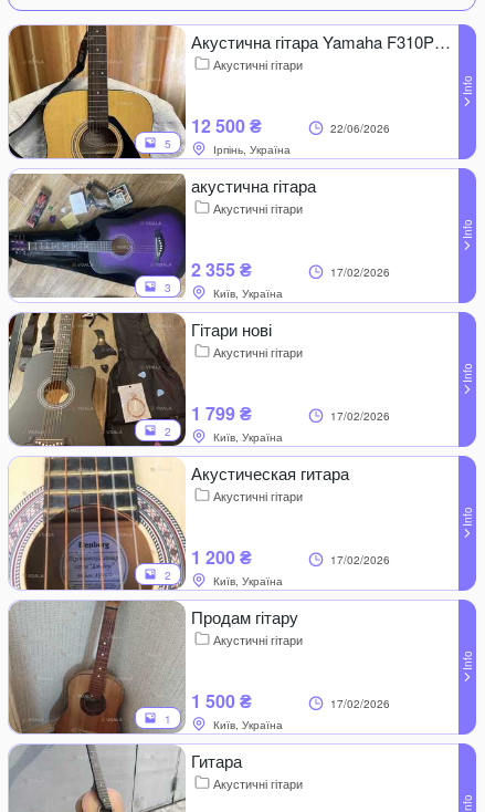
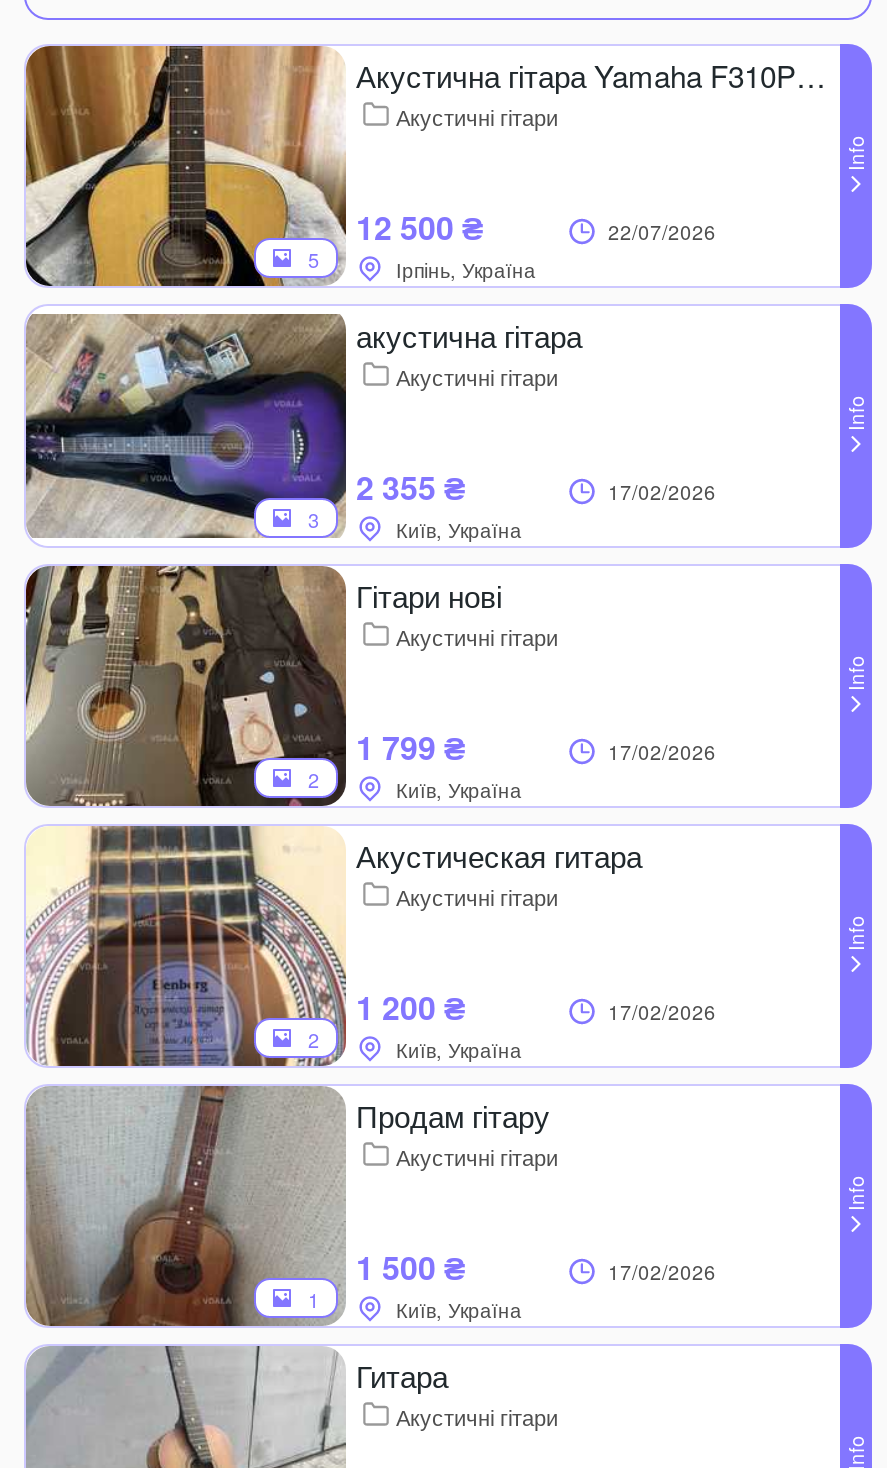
[330,120,390,136] 22/06/2026 -> [608,217,716,245] 22/07/2026

